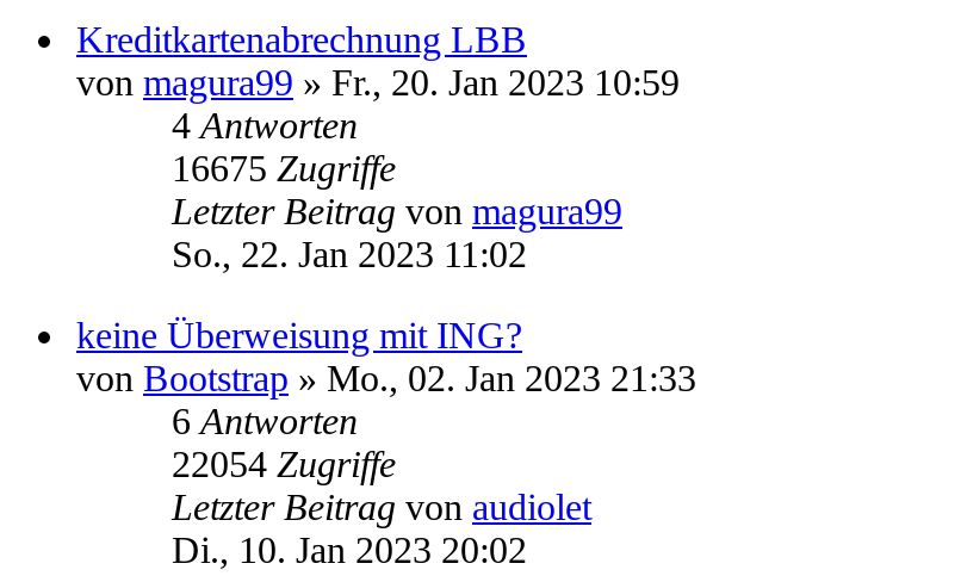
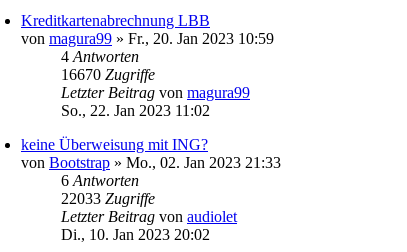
[172,148,396,188] 16675 Zugriffe -> [61,66,155,83] 16670 Zugriffe
[172,443,396,484] 22054 Zugriffe -> [61,190,155,207] 22033 Zugriffe

